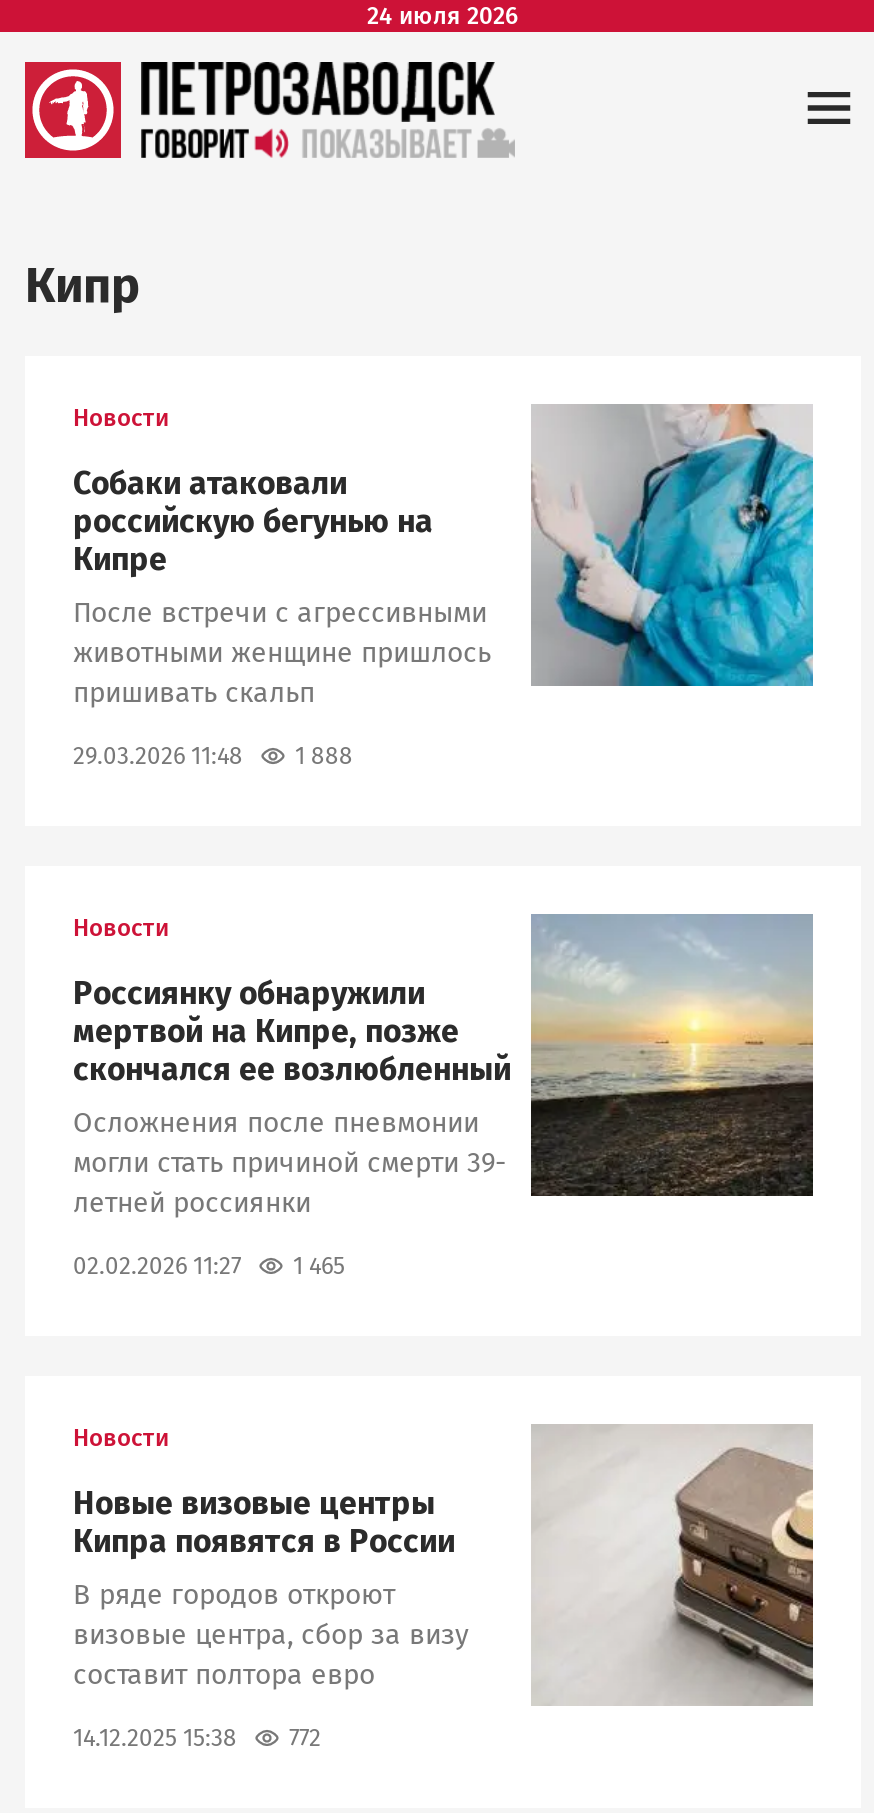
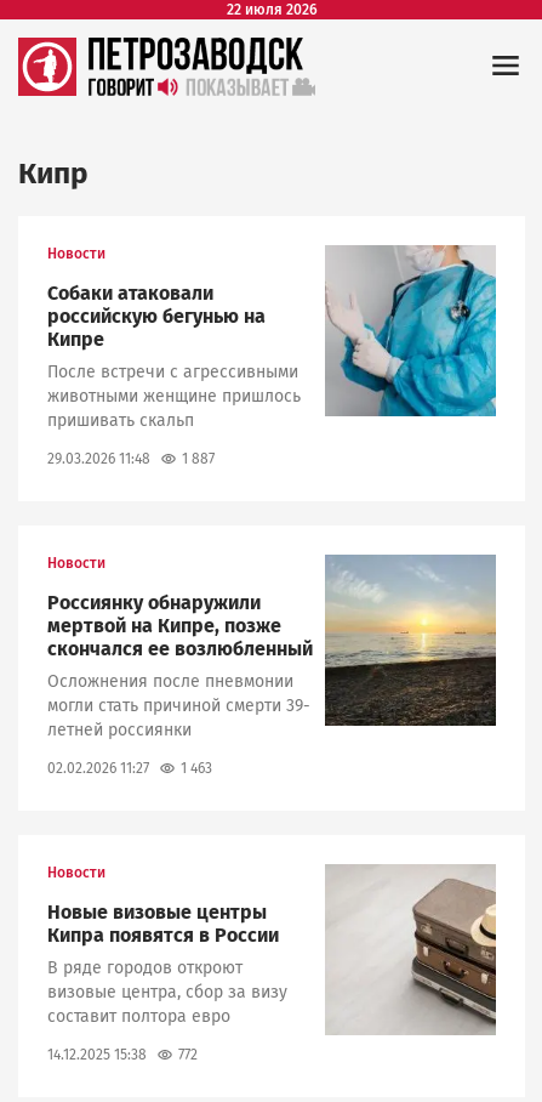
[367,2,519,30] 24 июля 2026 -> [226,1,317,18] 22 июля 2026
[73,742,353,770] 29.03.2026 11:48 1 888 -> [47,450,215,467] 29.03.2026 11:48 1 887
[73,1252,345,1280] 02.02.2026 11:27 1 465 -> [47,760,212,777] 02.02.2026 11:27 1 463

